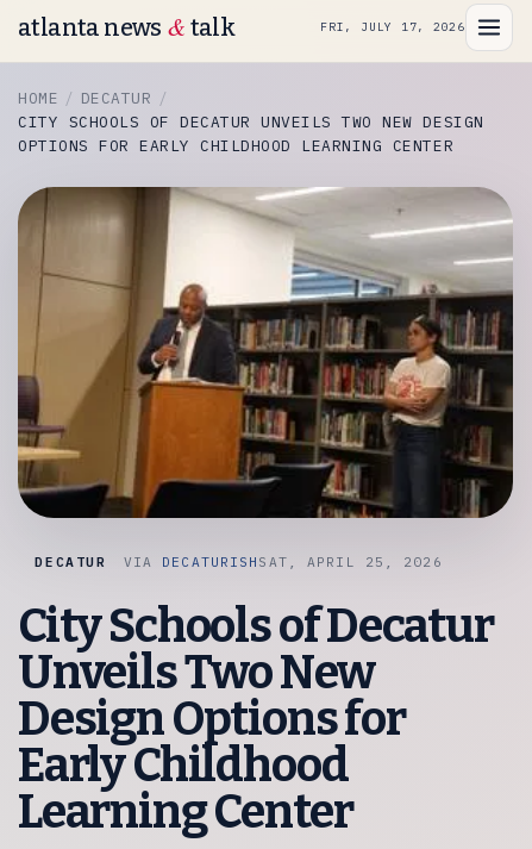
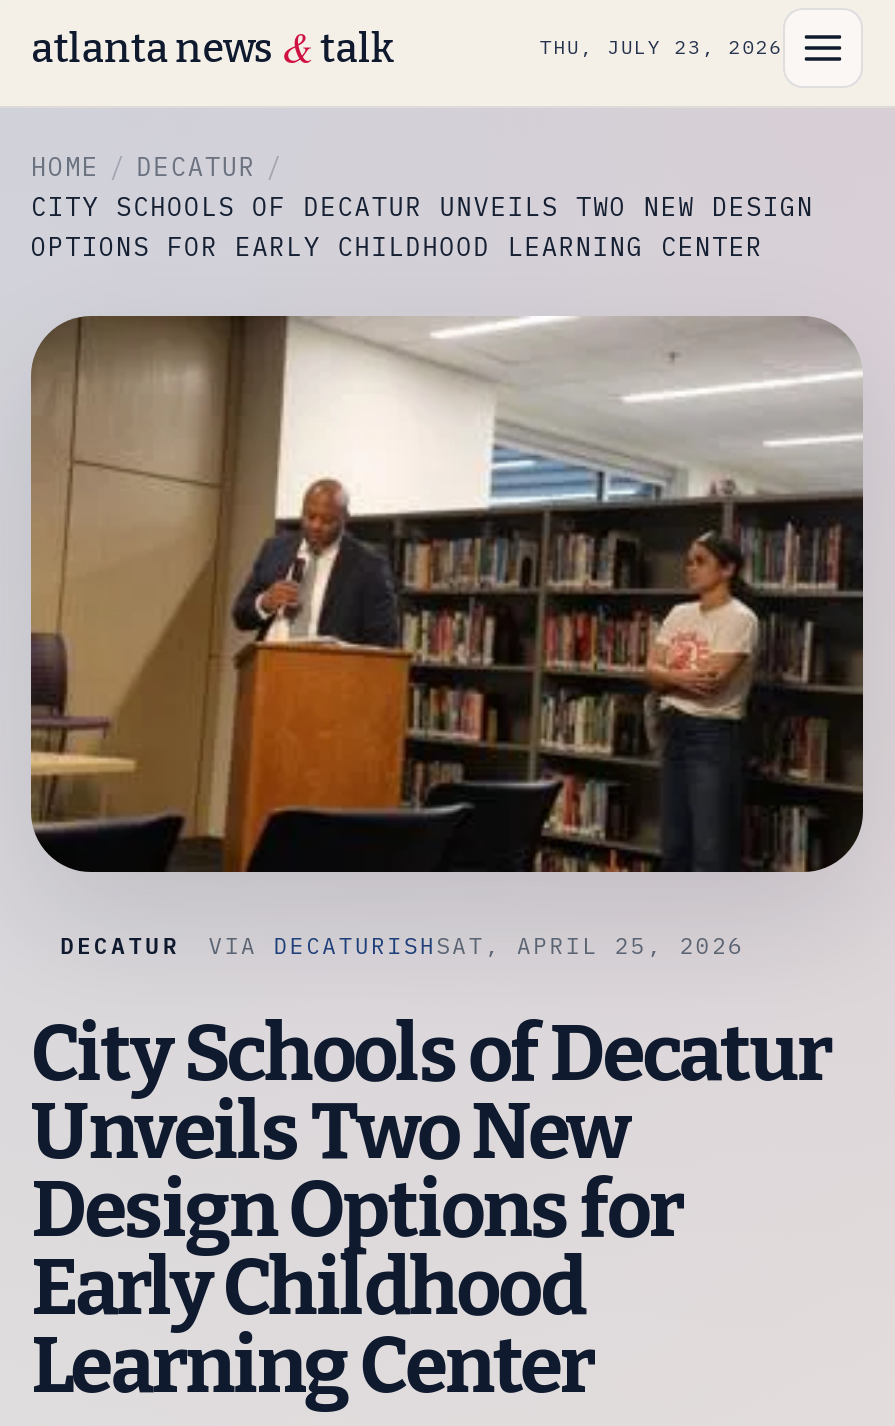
[320,19,465,35] FRI, JULY 17, 2026 -> [539,34,783,60] THU, JULY 23, 2026

